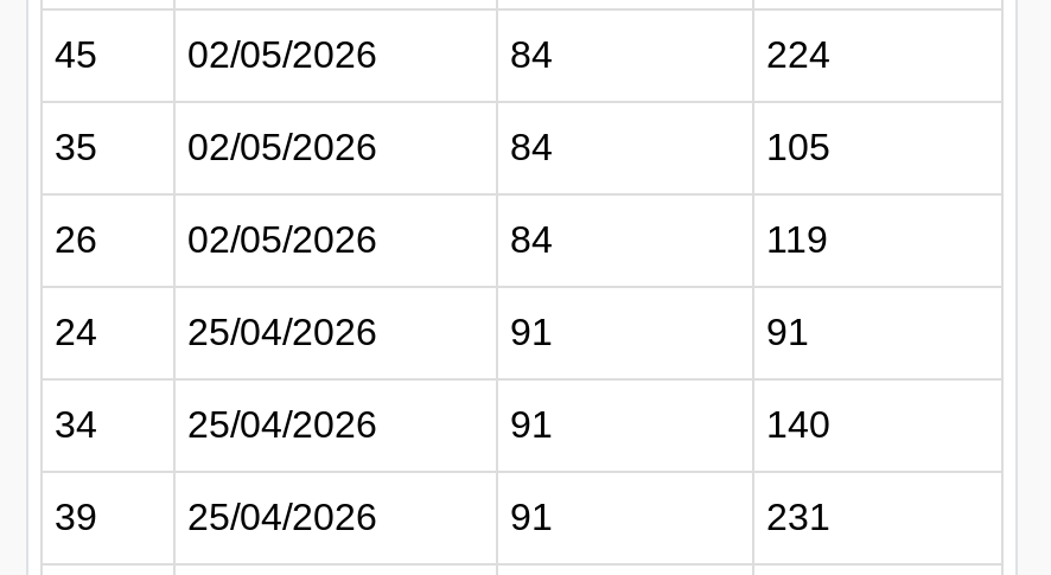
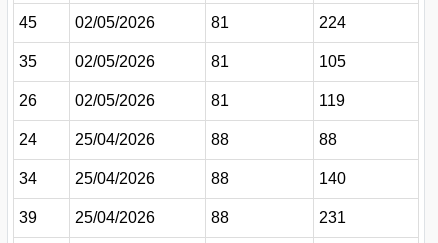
[510,34,553,75] 84 -> [211,14,229,31] 81
[510,127,553,167] 84 -> [211,53,229,70] 81
[510,219,553,260] 84 -> [211,92,229,109] 81
[510,312,553,352] 91 -> [211,131,229,148] 88
[766,312,809,352] 91 -> [319,131,337,148] 88
[510,404,553,445] 91 -> [211,170,229,187] 88
[510,497,553,537] 91 -> [211,209,229,226] 88

